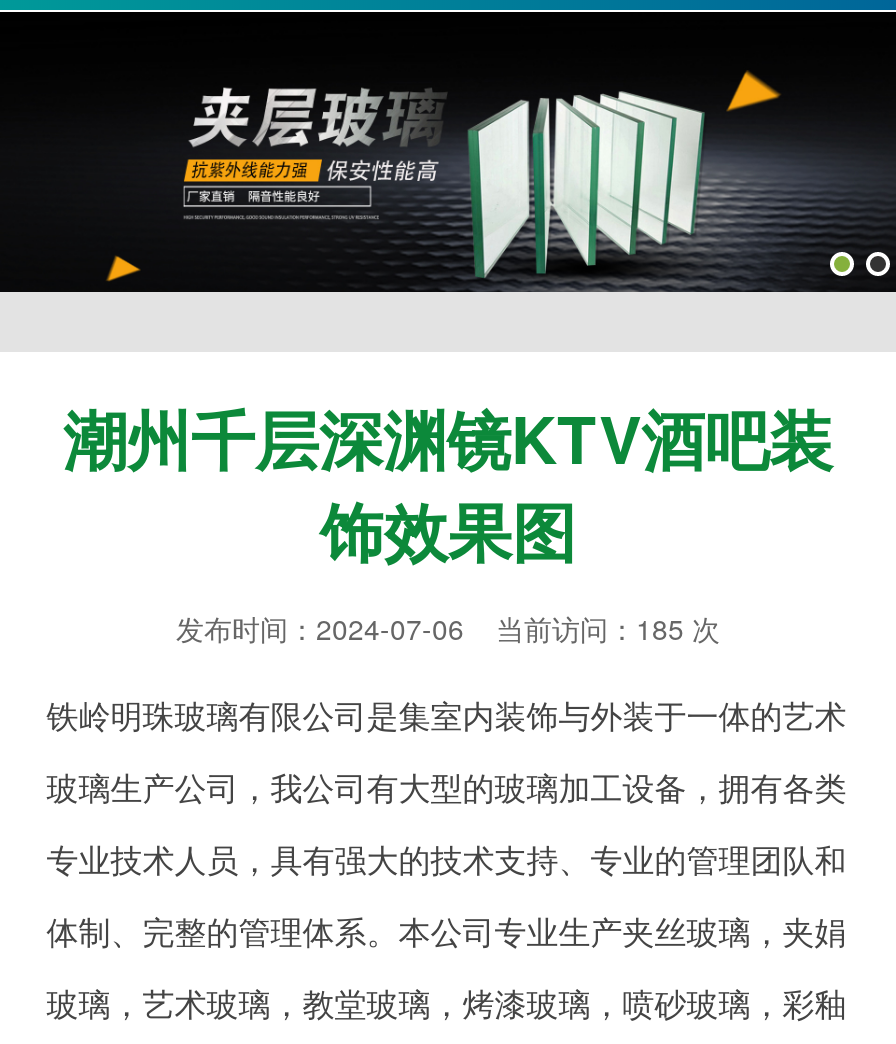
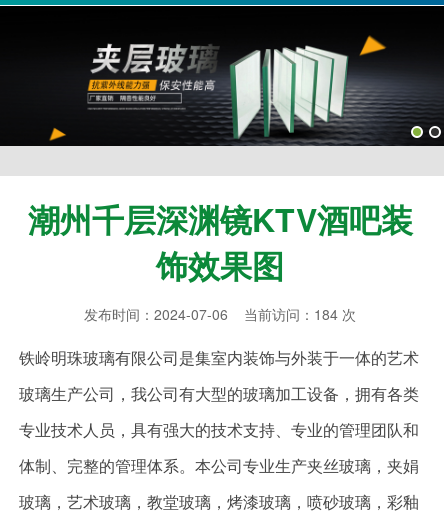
[176,608,720,648] 发布时间：2024-07-06 当前访问：185 次 -> [84,304,356,324] 发布时间：2024-07-06 当前访问：184 次

